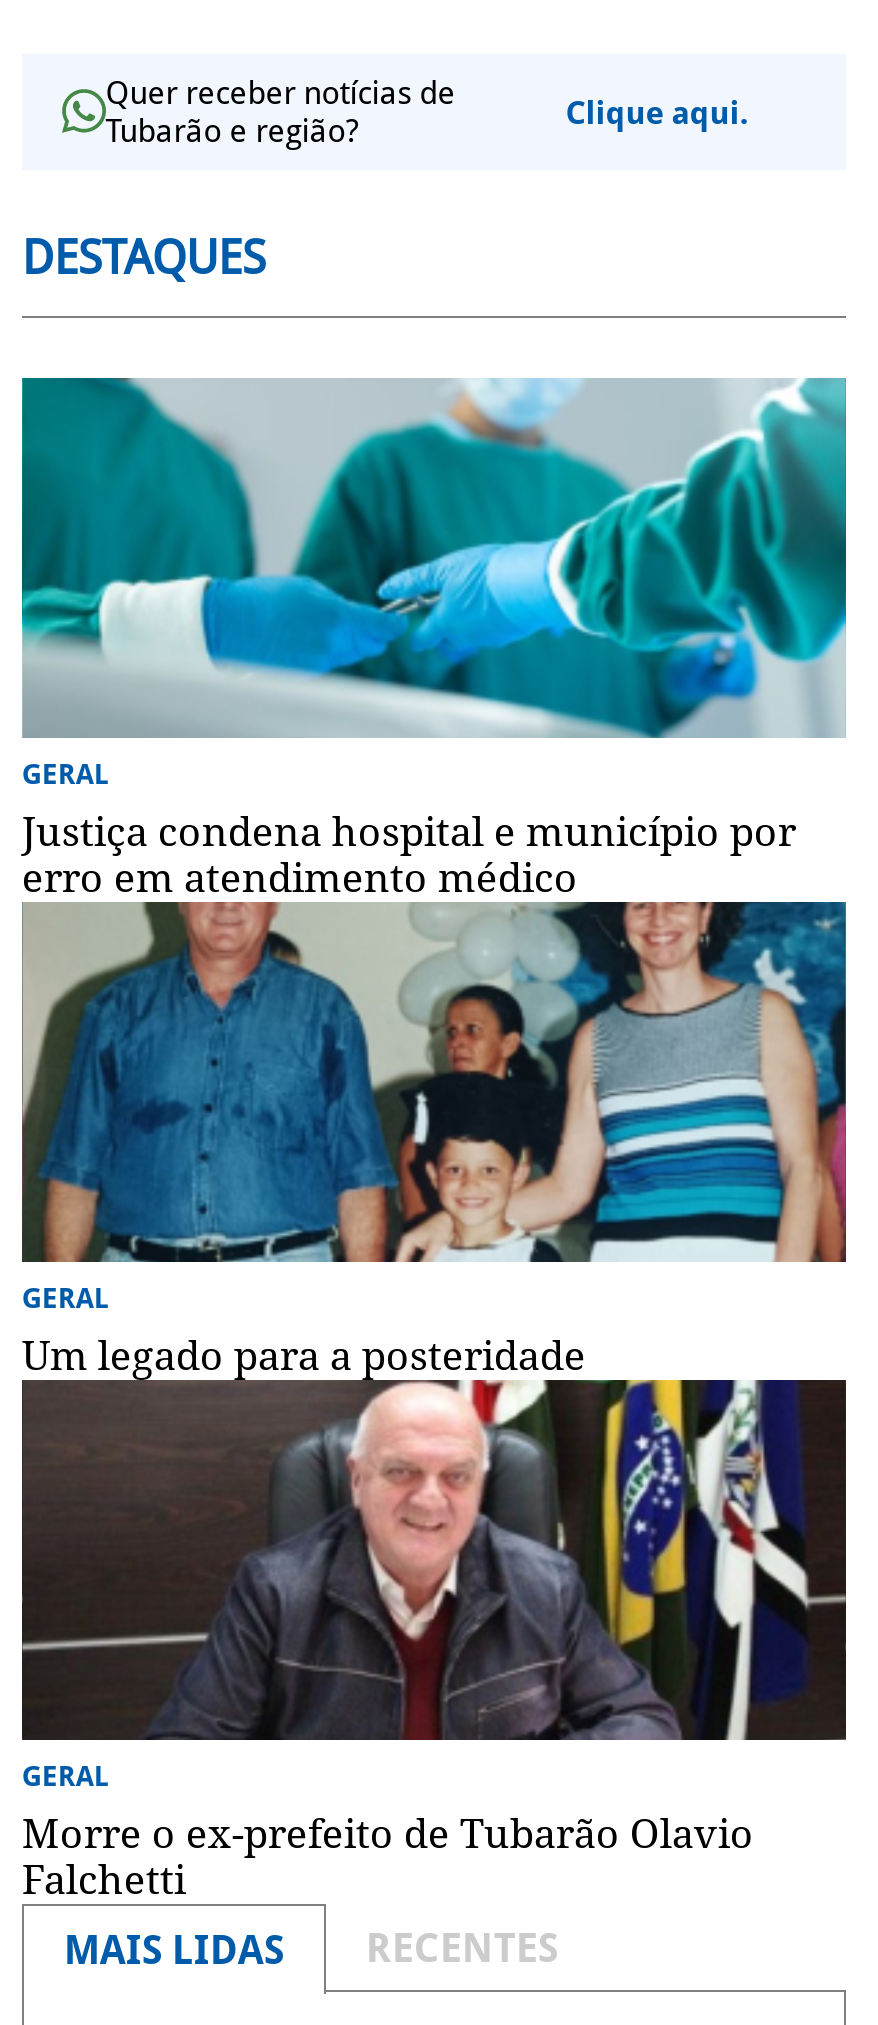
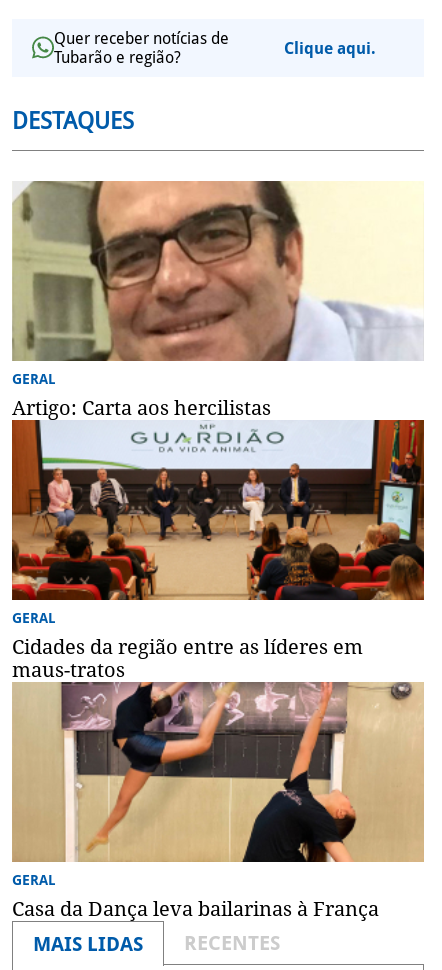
[20,376,848,903] [image] | Justiça condena hospital e município por | erro em atendimento médico -> [12,180,424,420] [image] | Artigo: Carta aos hercilistas
[20,900,848,1381] [image] | Um legado para a posteridade -> [11,419,425,682] [image] | Cidades da região entre as líderes em | maus-tratos
[20,1378,848,1905] [image] | Morre o ex-prefeito de Tubarão Olavio | Falchetti -> [12,681,424,921] [image] | Casa da Dança leva bailarinas à França

